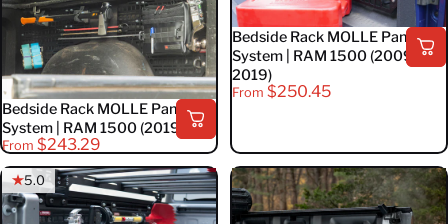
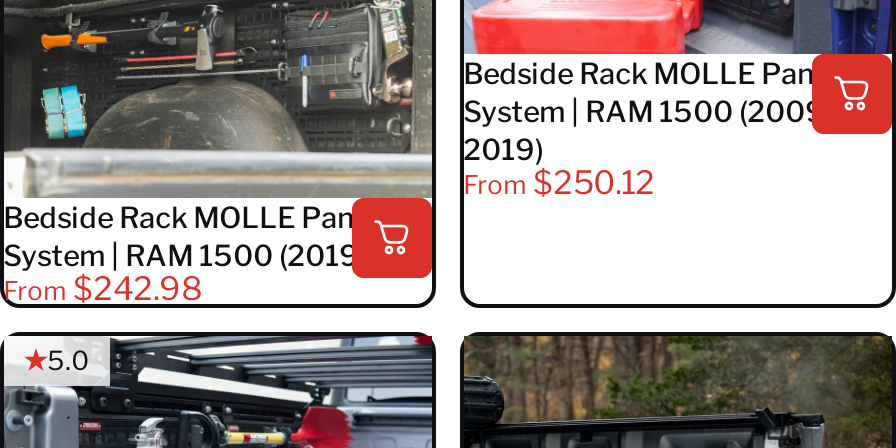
[232,82,331,101] From $250.45 -> [463,164,655,202] From $250.12
[2,135,101,154] From $243.29 -> [3,269,203,307] From $242.98

